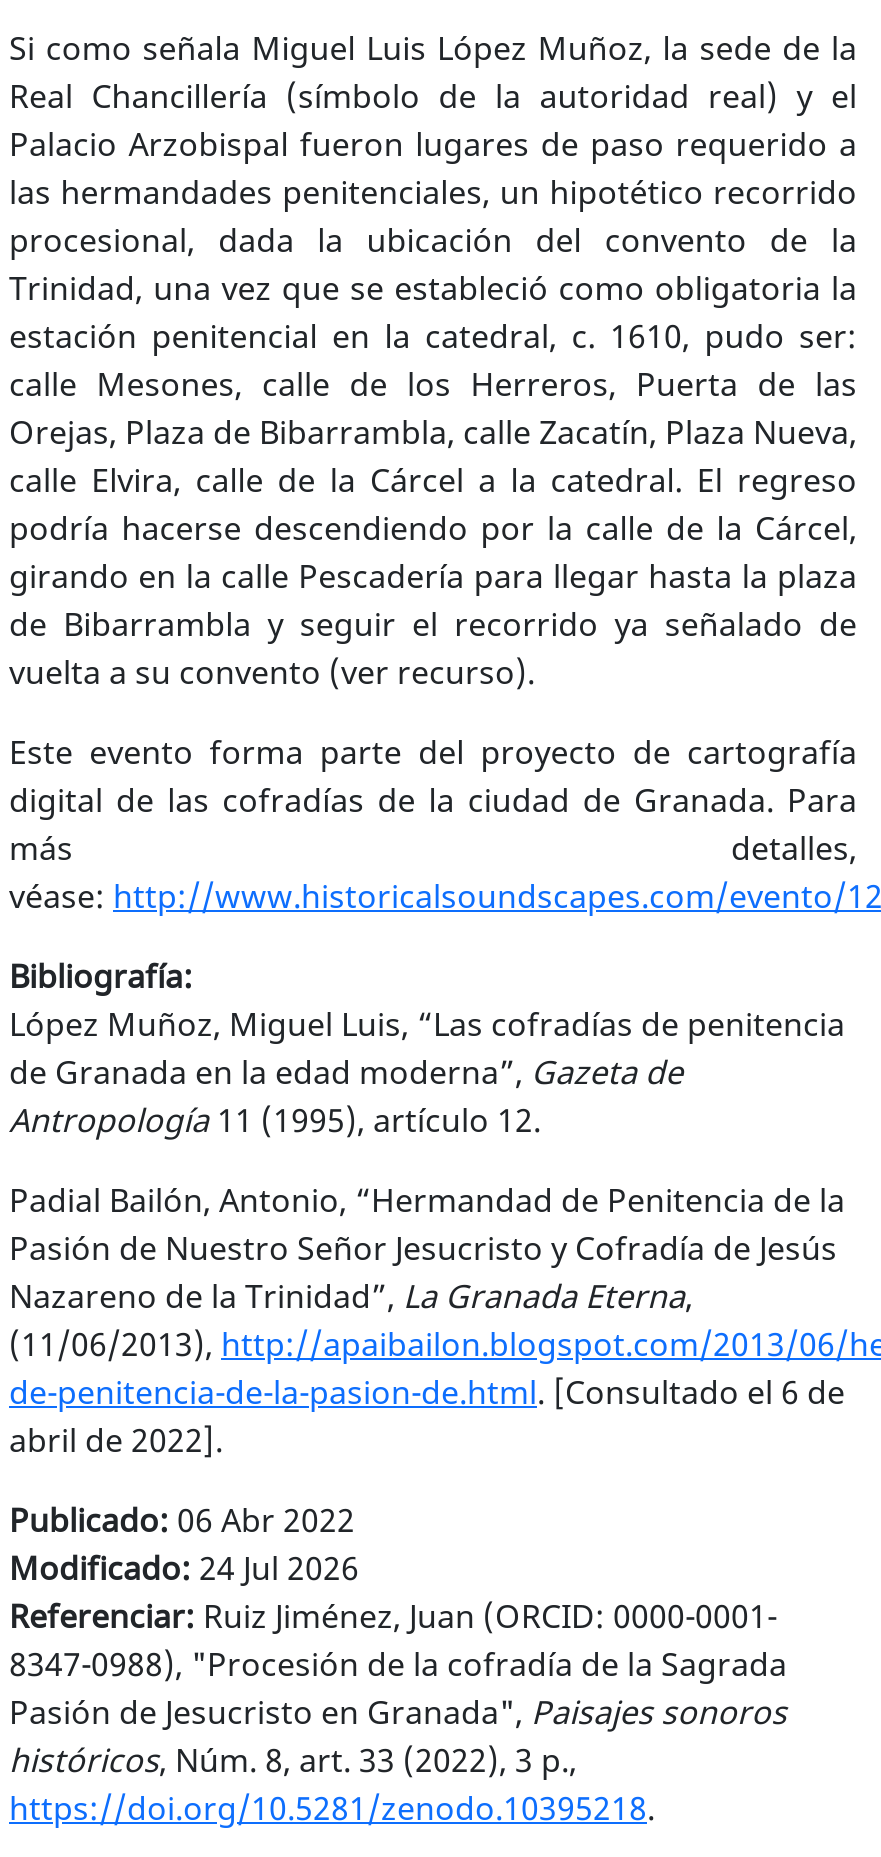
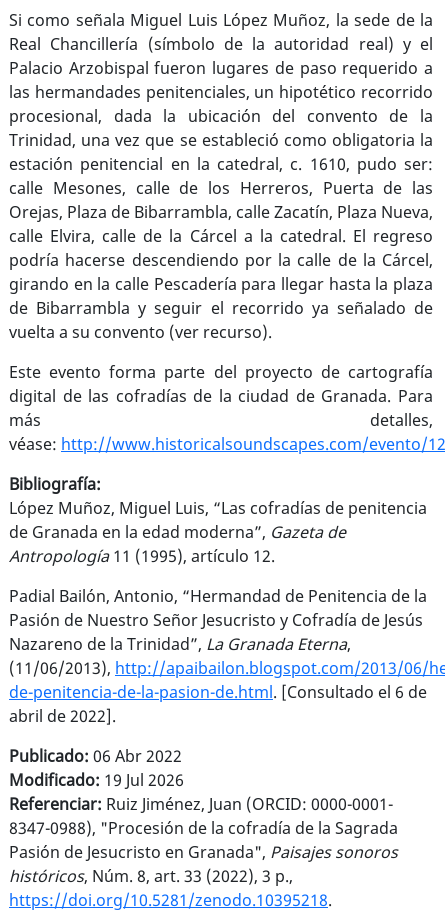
[9,1546,359,1590] Modificado: 24 Jul 2026 -> [9,769,184,791] Modificado: 19 Jul 2026

